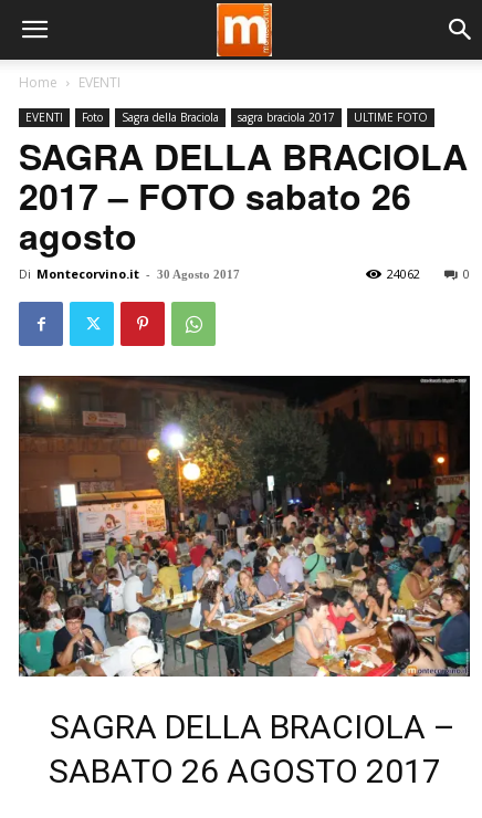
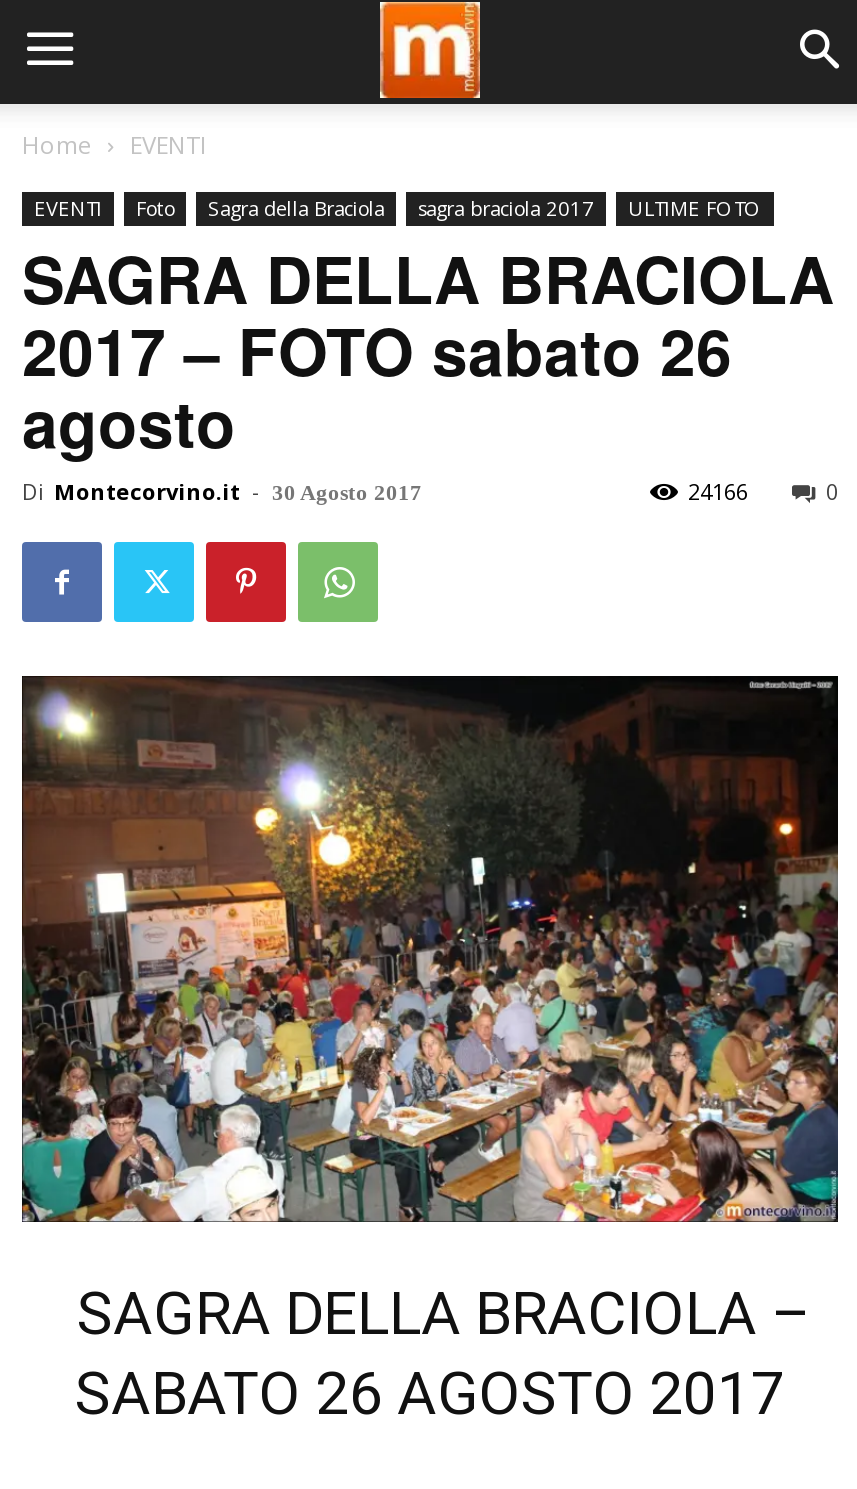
[387,265,420,282] 24062 -> [688,476,748,506] 24166

